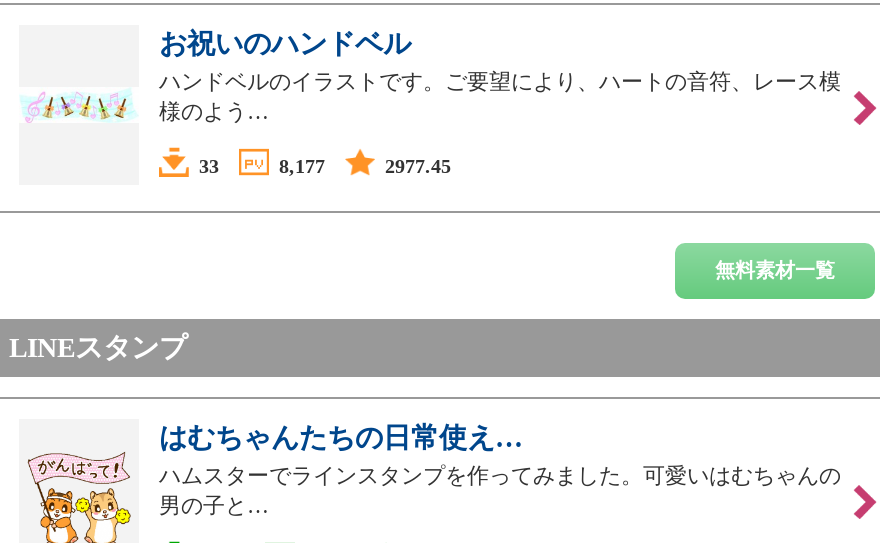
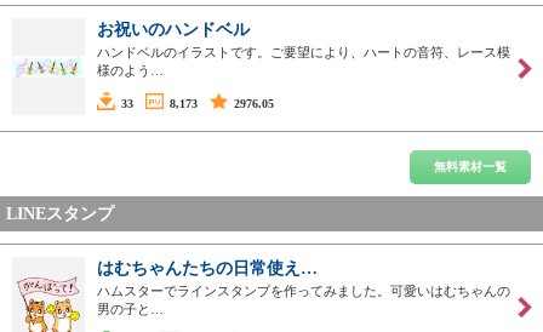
[279,156,325,178] 8,177 -> [170,98,198,111] 8,173
[385,156,451,178] 2977.45 -> [234,98,274,111] 2976.05

